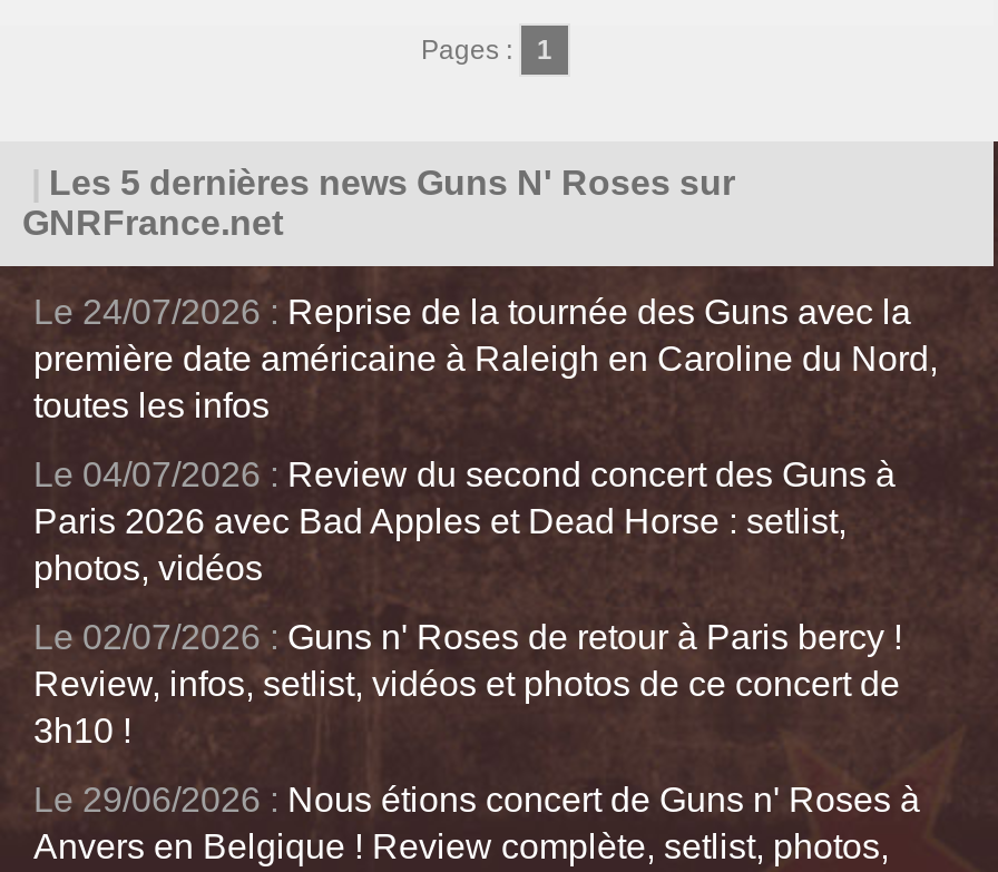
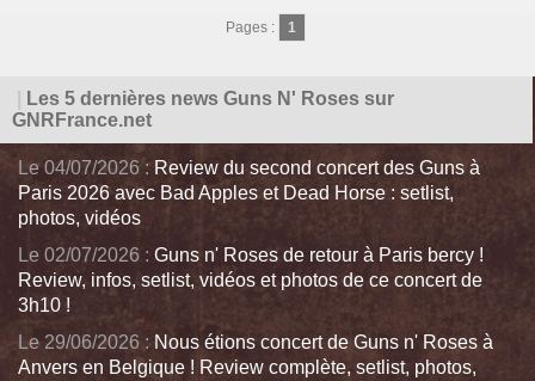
[33,293,938,424] Le 24/07/2026 : Reprise de la tournée des Guns avec la | première date américaine à Raleigh en Caroline du Nord, | toutes les infos -> none

